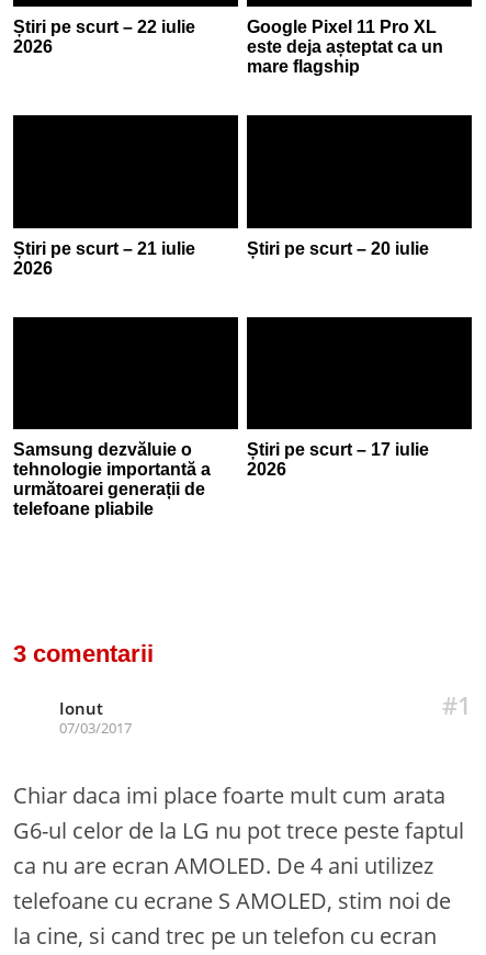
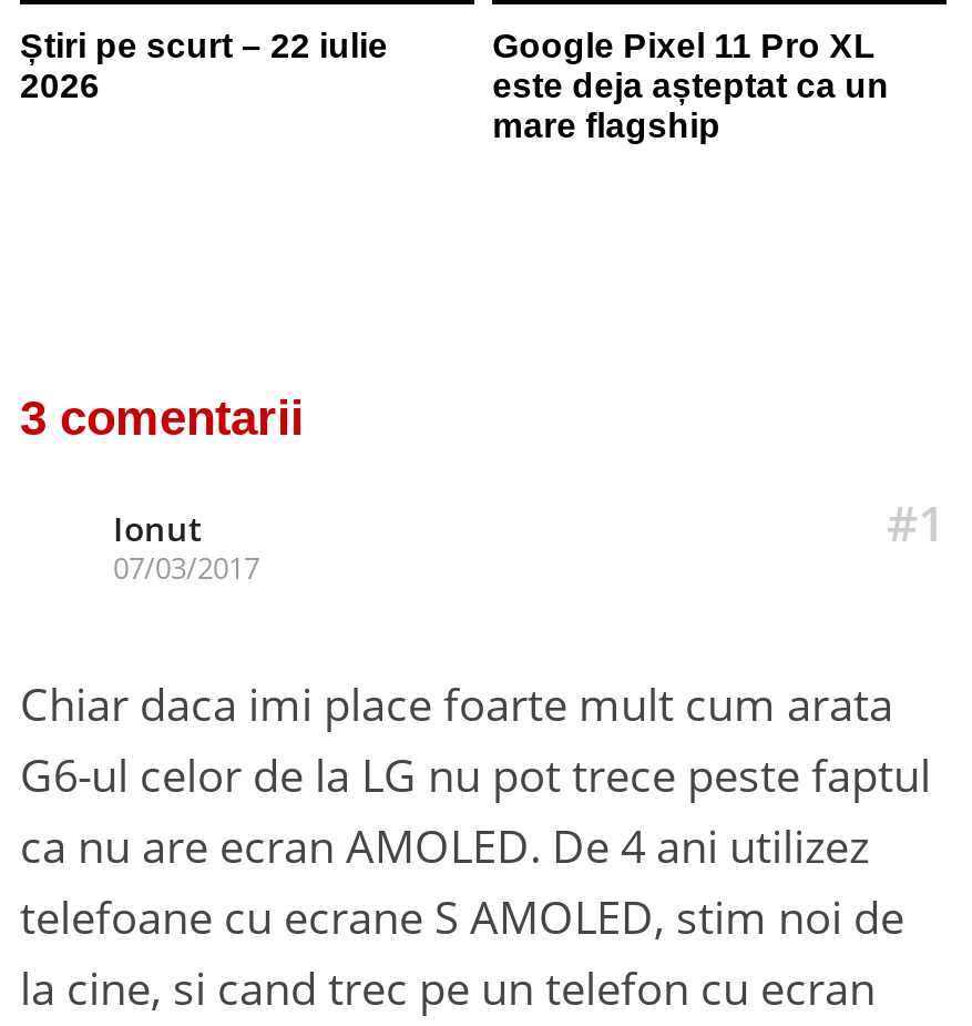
[13,239,195,277] Știri pe scurt – 21 iulie | 2026 -> none
[247,239,429,257] Știri pe scurt – 20 iulie -> none
[13,440,211,518] Samsung dezvăluie o | tehnologie importantă a | următoarei generații de | telefoane pliabile -> none
[247,440,429,478] Știri pe scurt – 17 iulie | 2026 -> none

